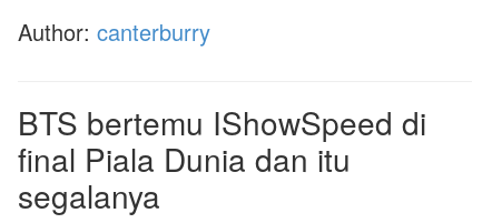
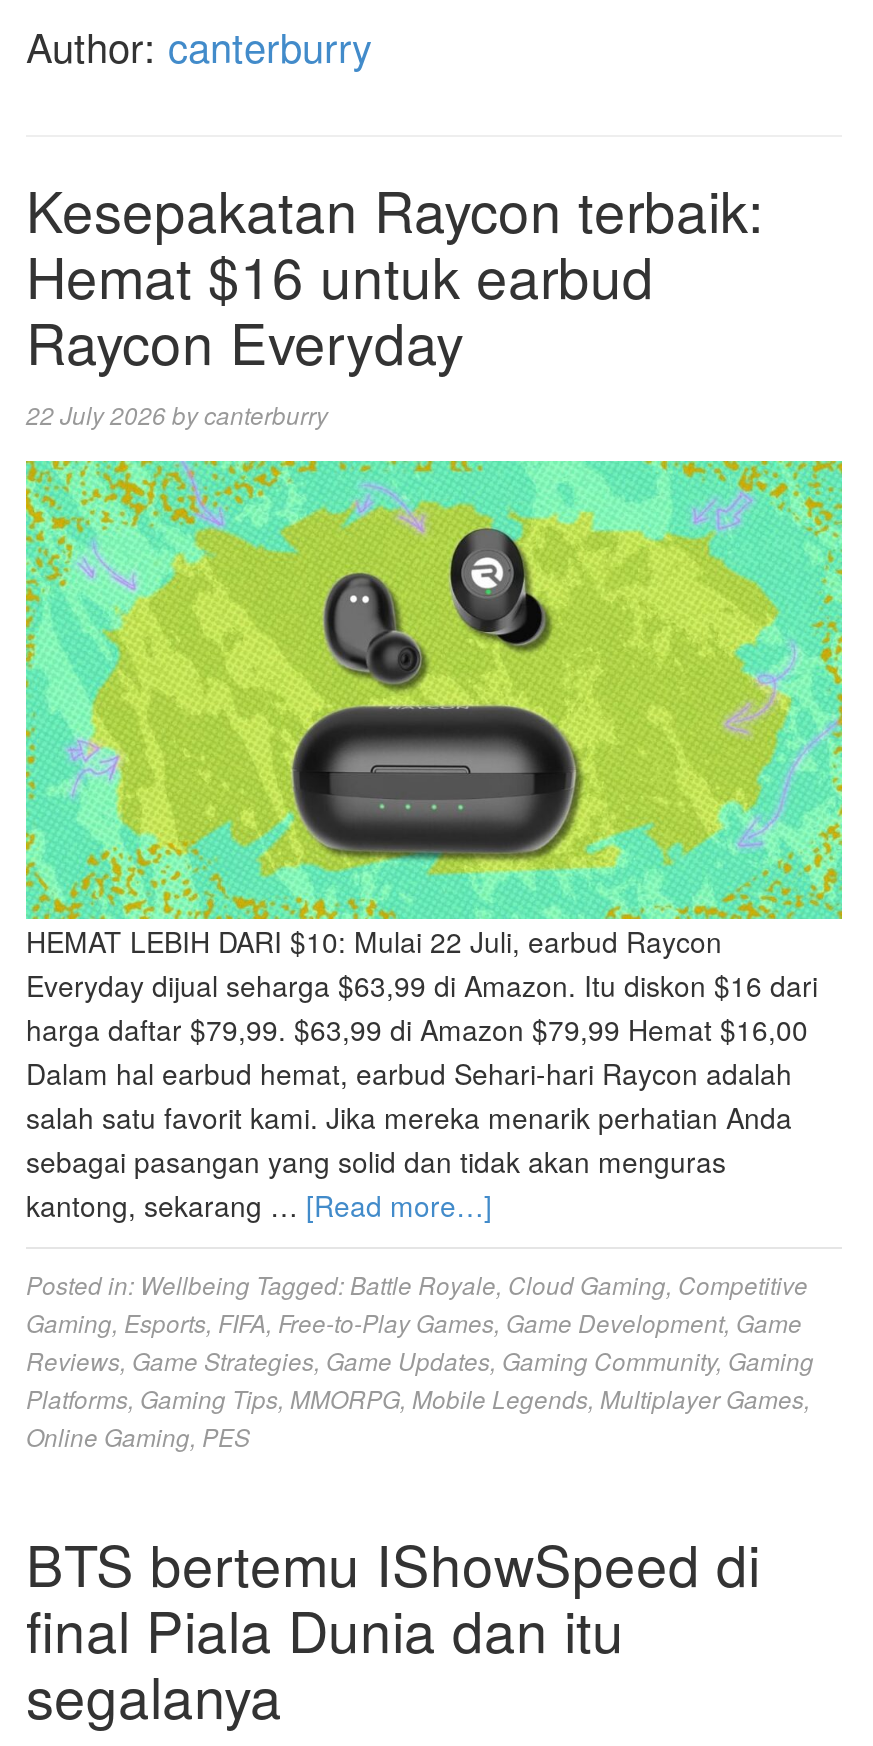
none -> [24,459,844,1454] [image] | HEMAT LEBIH DARI $10: Mulai 22 Juli, earbud Raycon | Everyday dijual seharga $63,99 di Amazon. Itu diskon $16 dari | harga daftar $79,99. $63,99 di Amazon $79,99 Hemat $16,00 | Dalam hal earbud hemat, earbud Sehari-hari Raycon adalah | salah satu favorit kami. Jika mereka menarik perhatian Anda | sebagai pasangan yang solid dan tidak akan menguras | kantong, sekarang … [Read more…] | Posted in: Wellbeing Tagged: Battle Royale, Cloud Gaming, Competitive | Gaming, Esports, FIFA, Free-to-Play Games, Game Development, Game | Reviews, Game Strategies, Game Updates, Gaming Community, Gaming | Platforms, Gaming Tips, MMORPG, Mobile Legends, Multiplayer Games, | Online Gaming, PES
none -> [26,169,764,431] Kesepakatan Raycon terbaik: | Hemat $16 untuk earbud | Raycon Everyday | 22 July 2026 by canterburry

